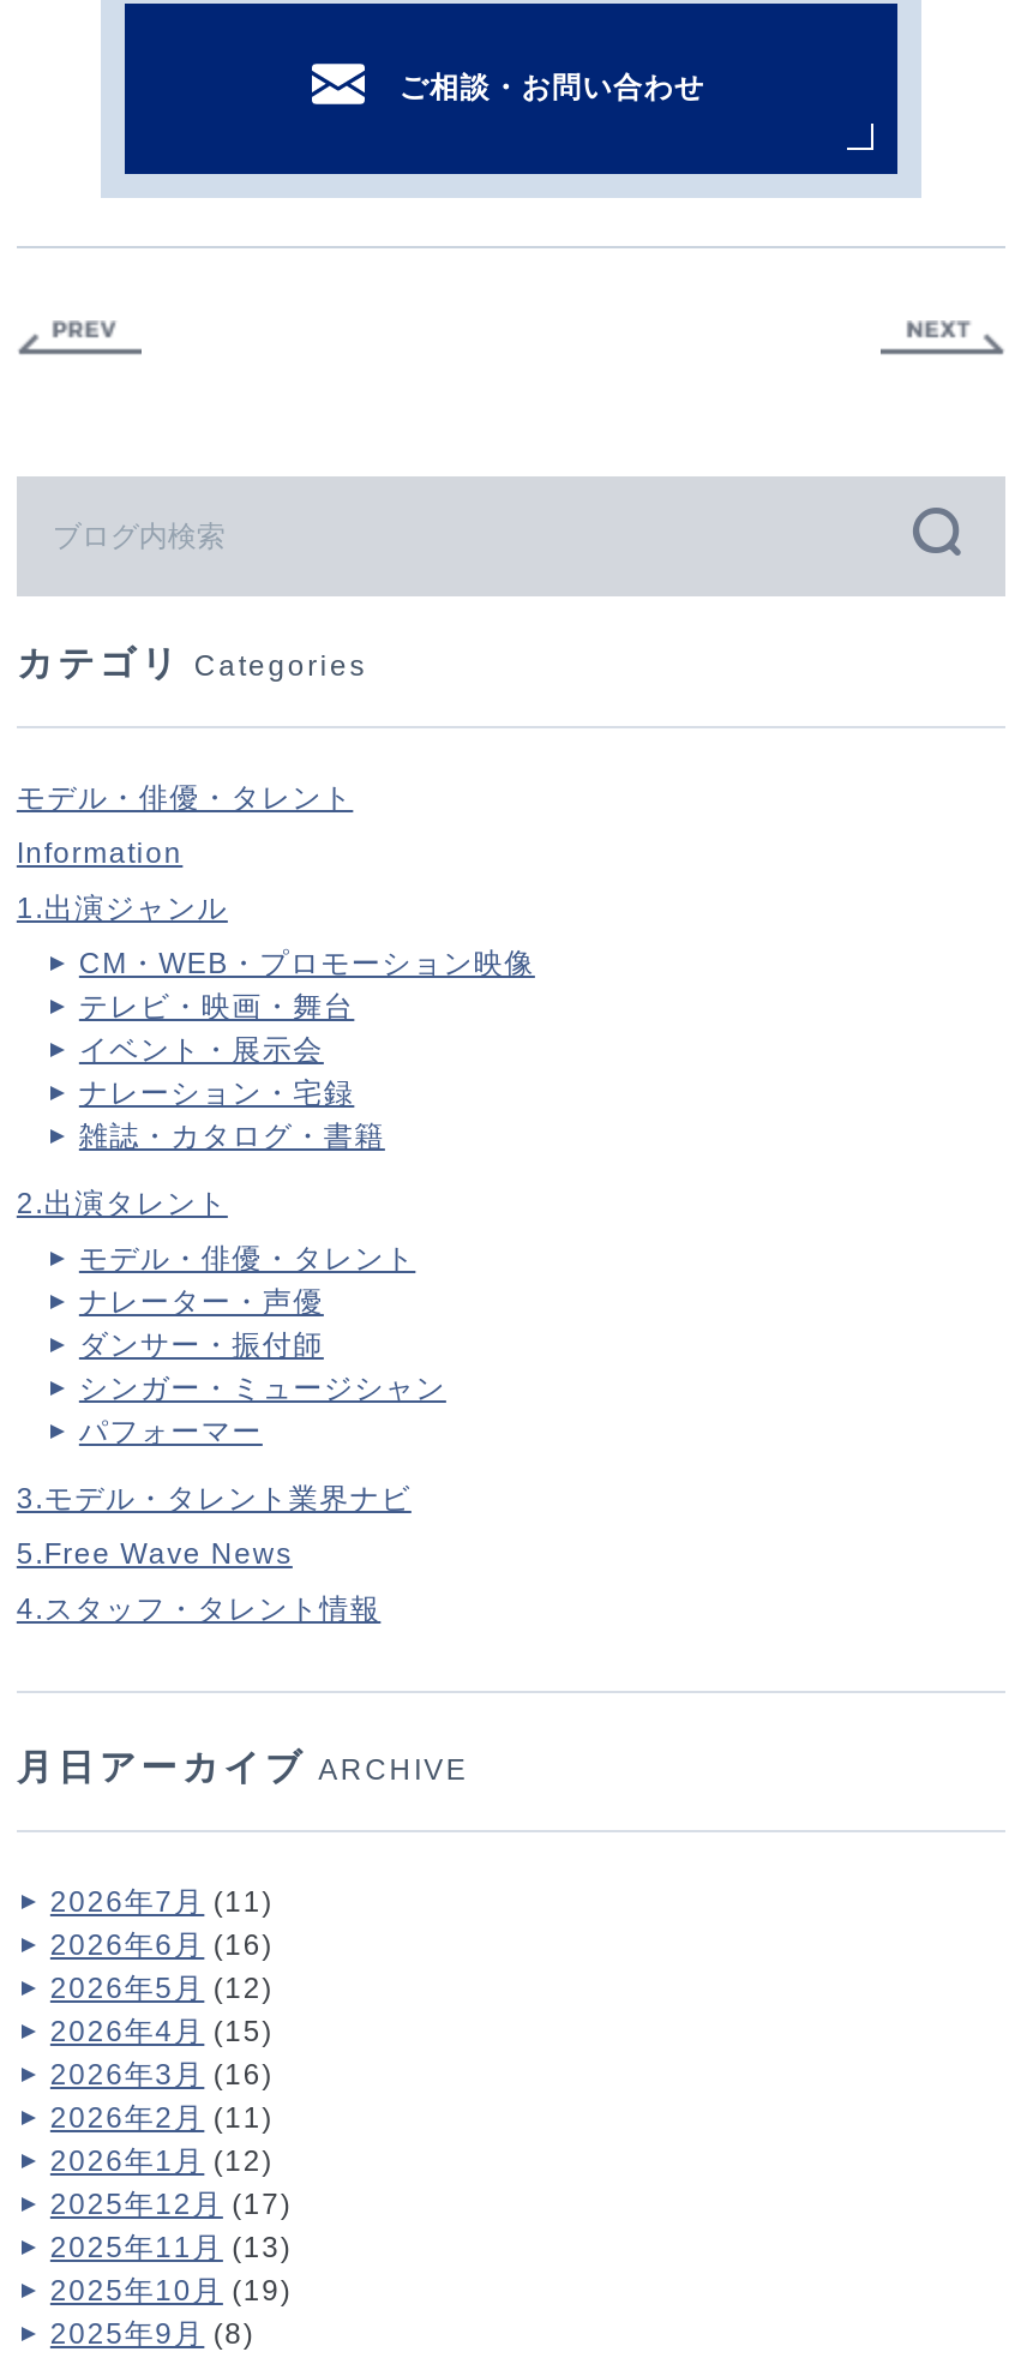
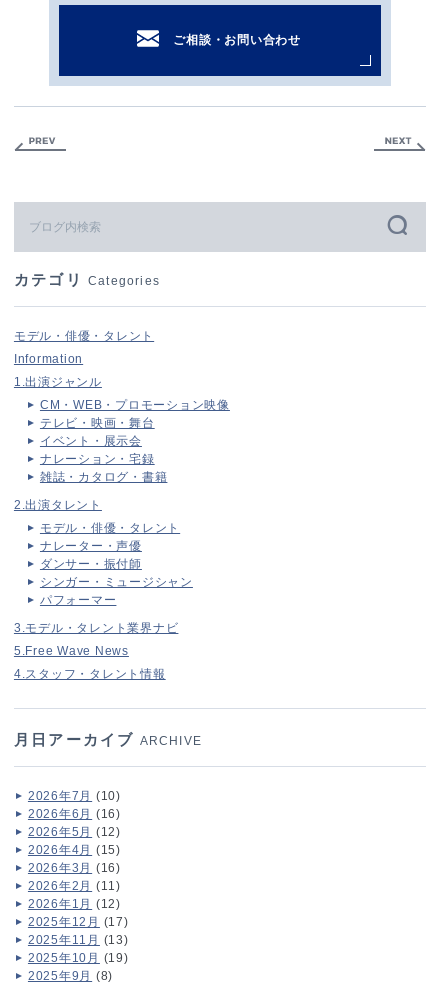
[50,1884,273,1918] 2026年7月(11) -> [28,789,121,803] 2026年7月(10)

